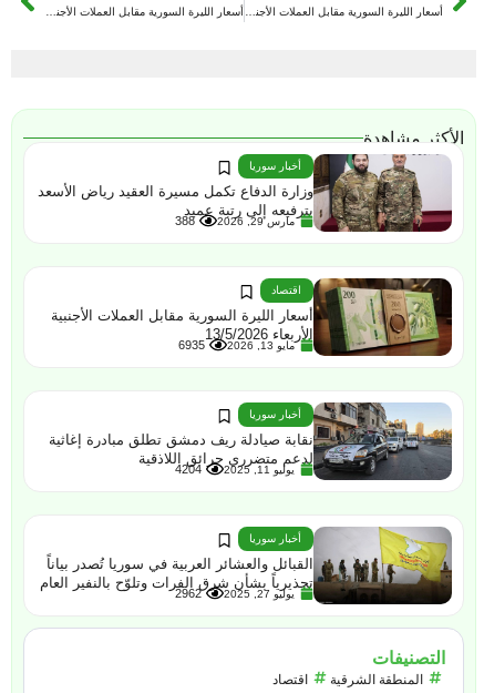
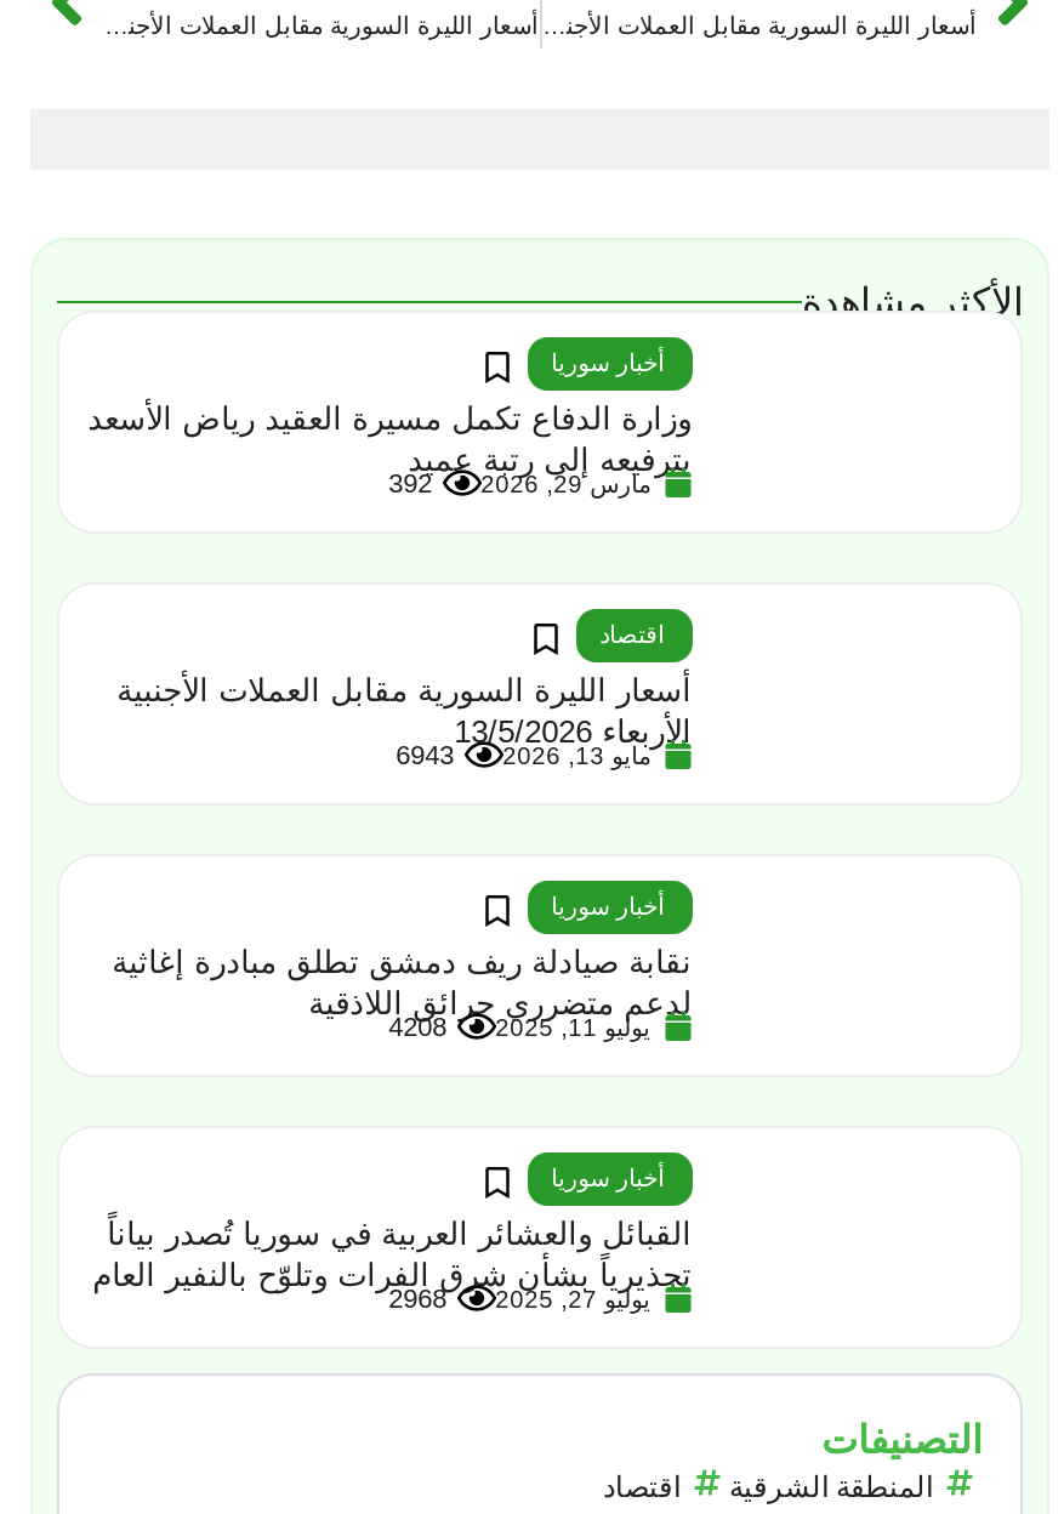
[312,153,453,233] [image] -> none
[175,213,195,227] 388 -> [389,467,432,496] 392
[312,277,453,357] [image] -> none
[178,338,205,351] 6935 -> [396,739,454,768] 6943
[312,401,453,481] [image] -> none
[175,462,201,475] 4204 -> [389,1011,447,1040] 4208
[312,526,453,605] [image] -> none
[175,586,201,599] 2962 -> [389,1282,447,1311] 2968

